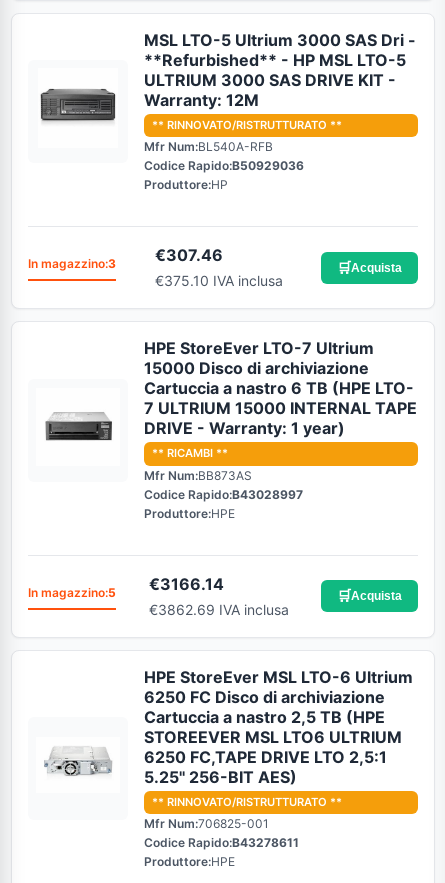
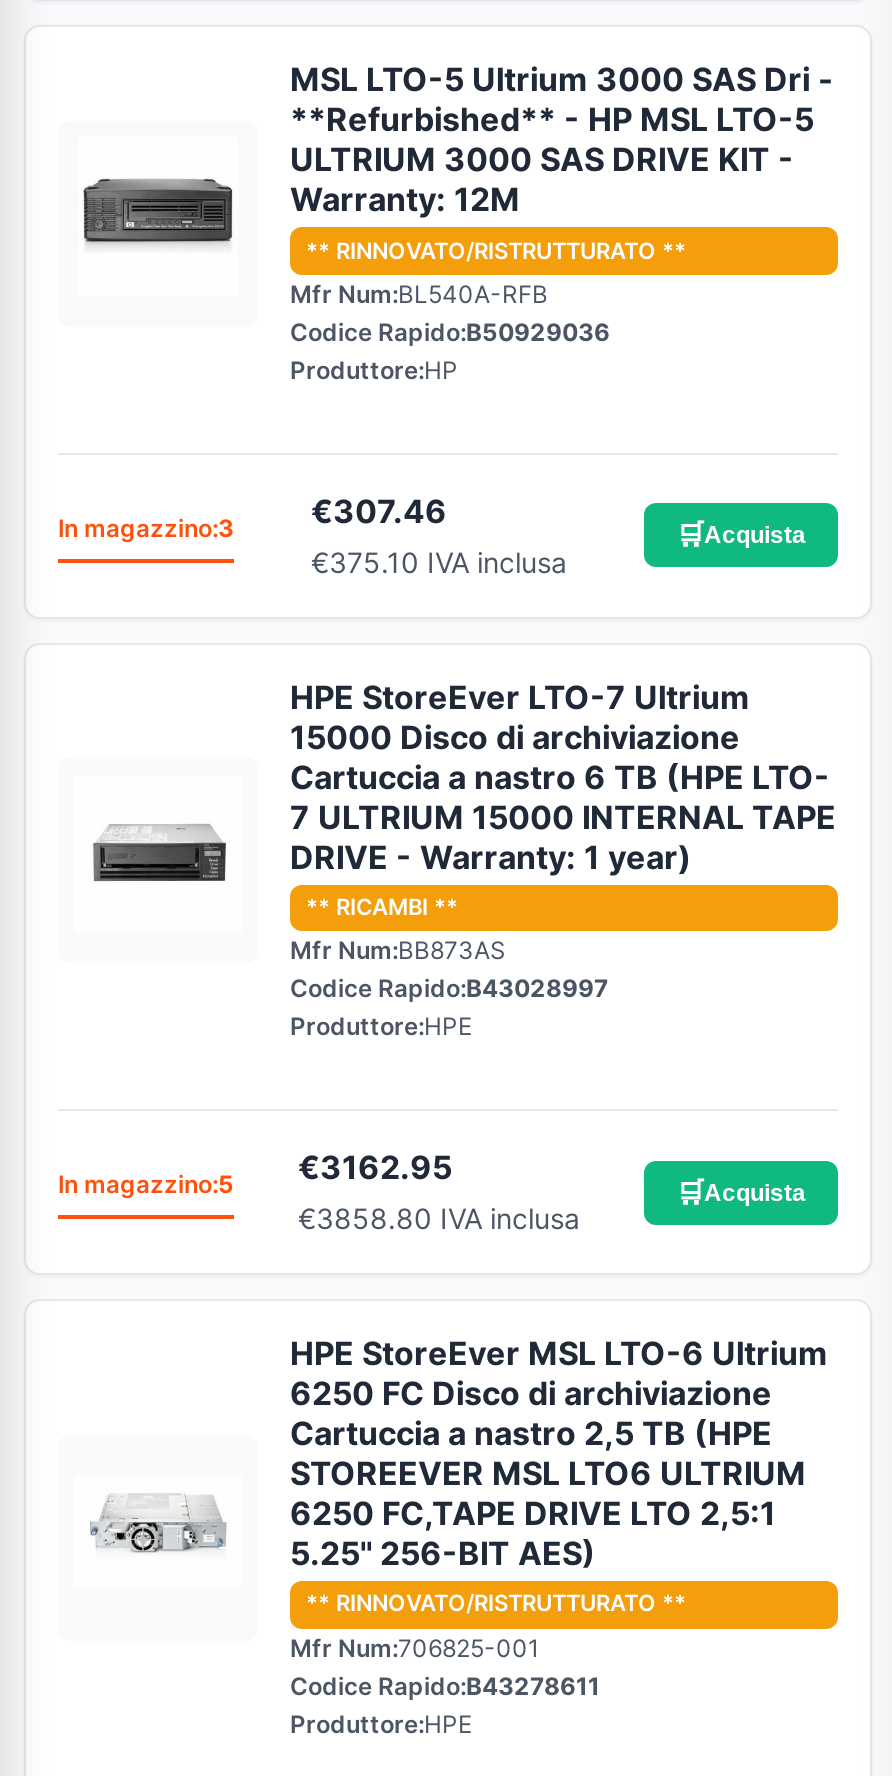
[148,573,223,593] €3166.14 -> [298,1147,452,1187] €3162.95
[148,600,288,617] €3862.69 IVA inclusa -> [298,1201,580,1235] €3858.80 IVA inclusa

